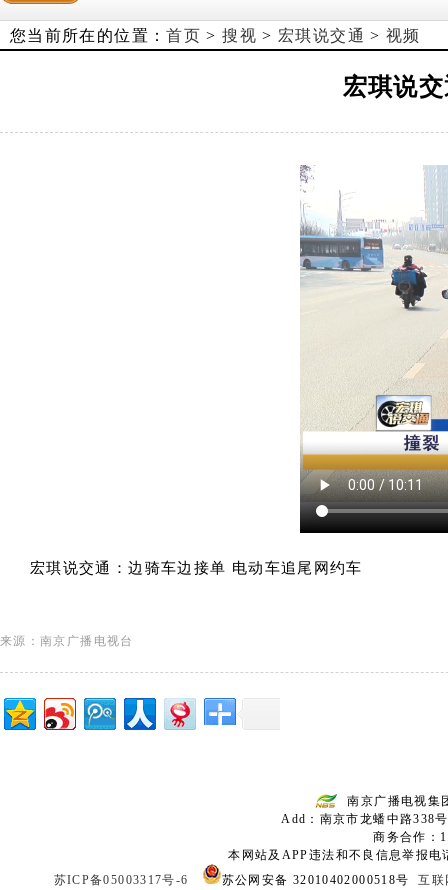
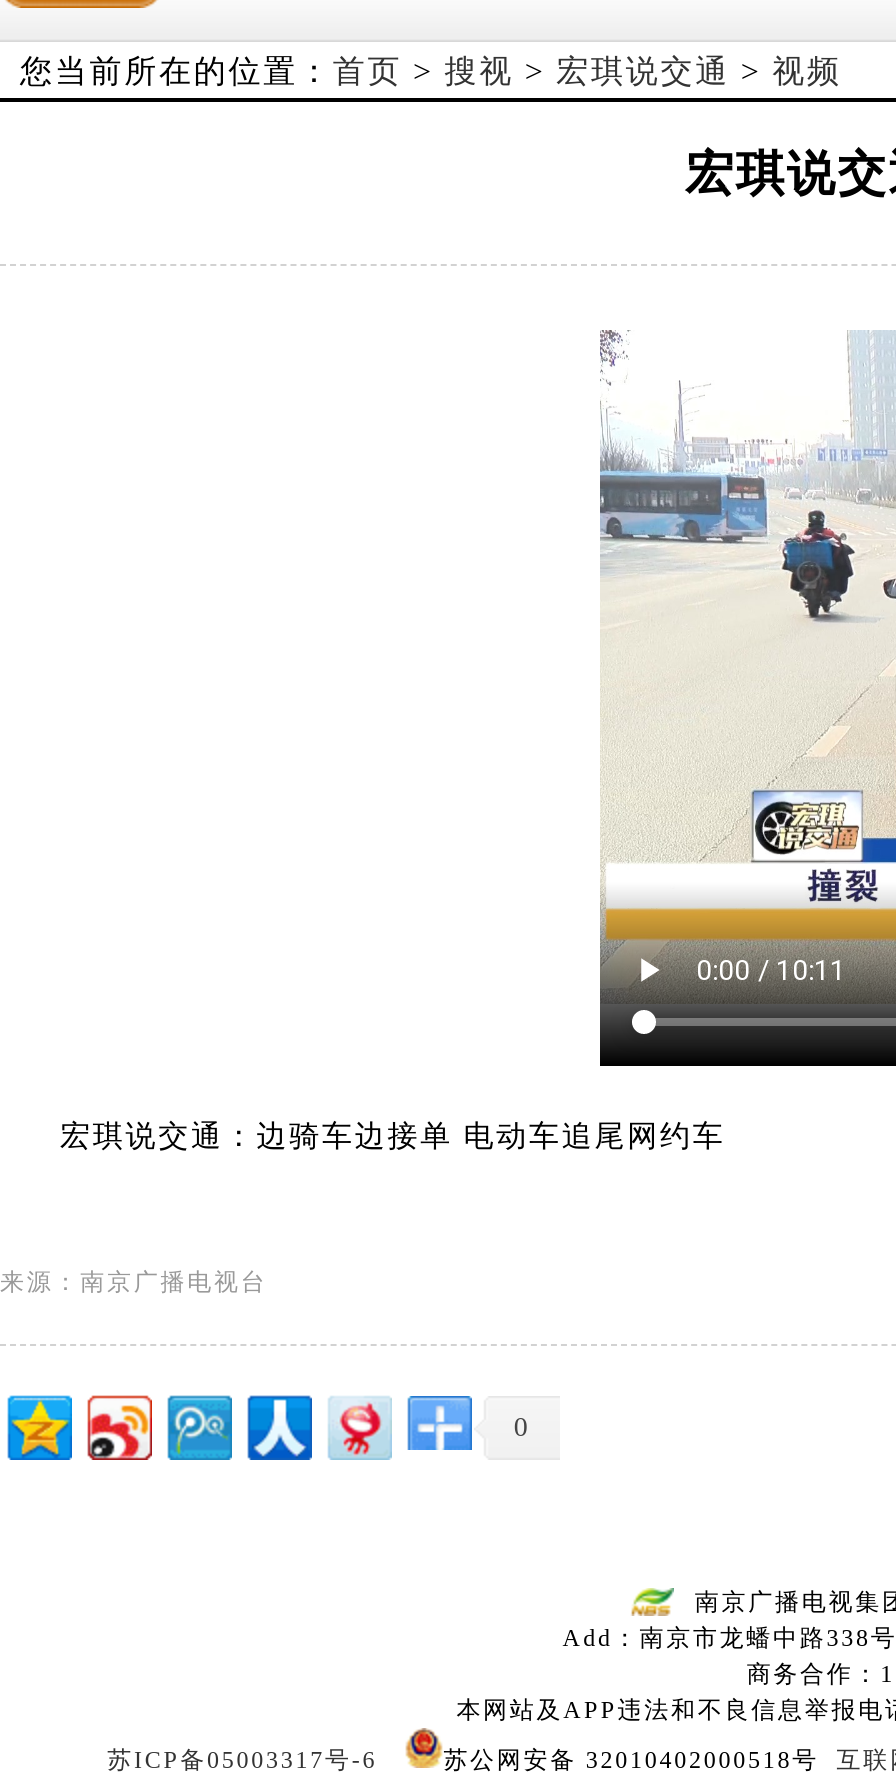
none -> [514,1413,530,1443] 0

